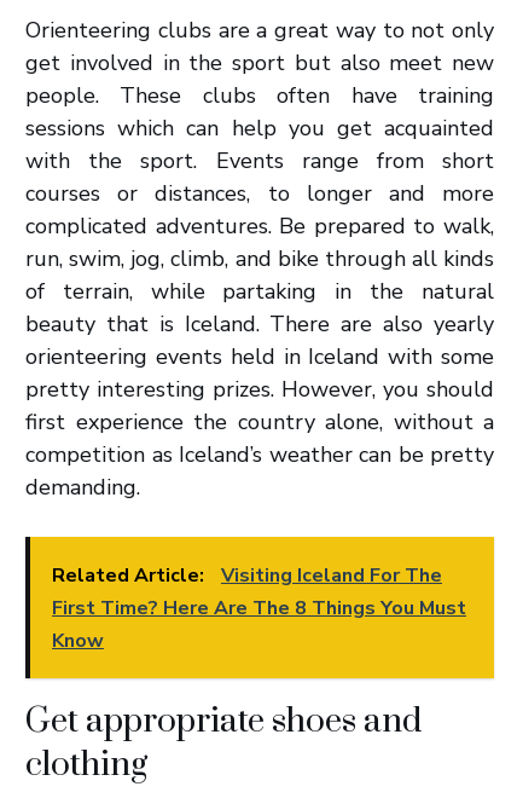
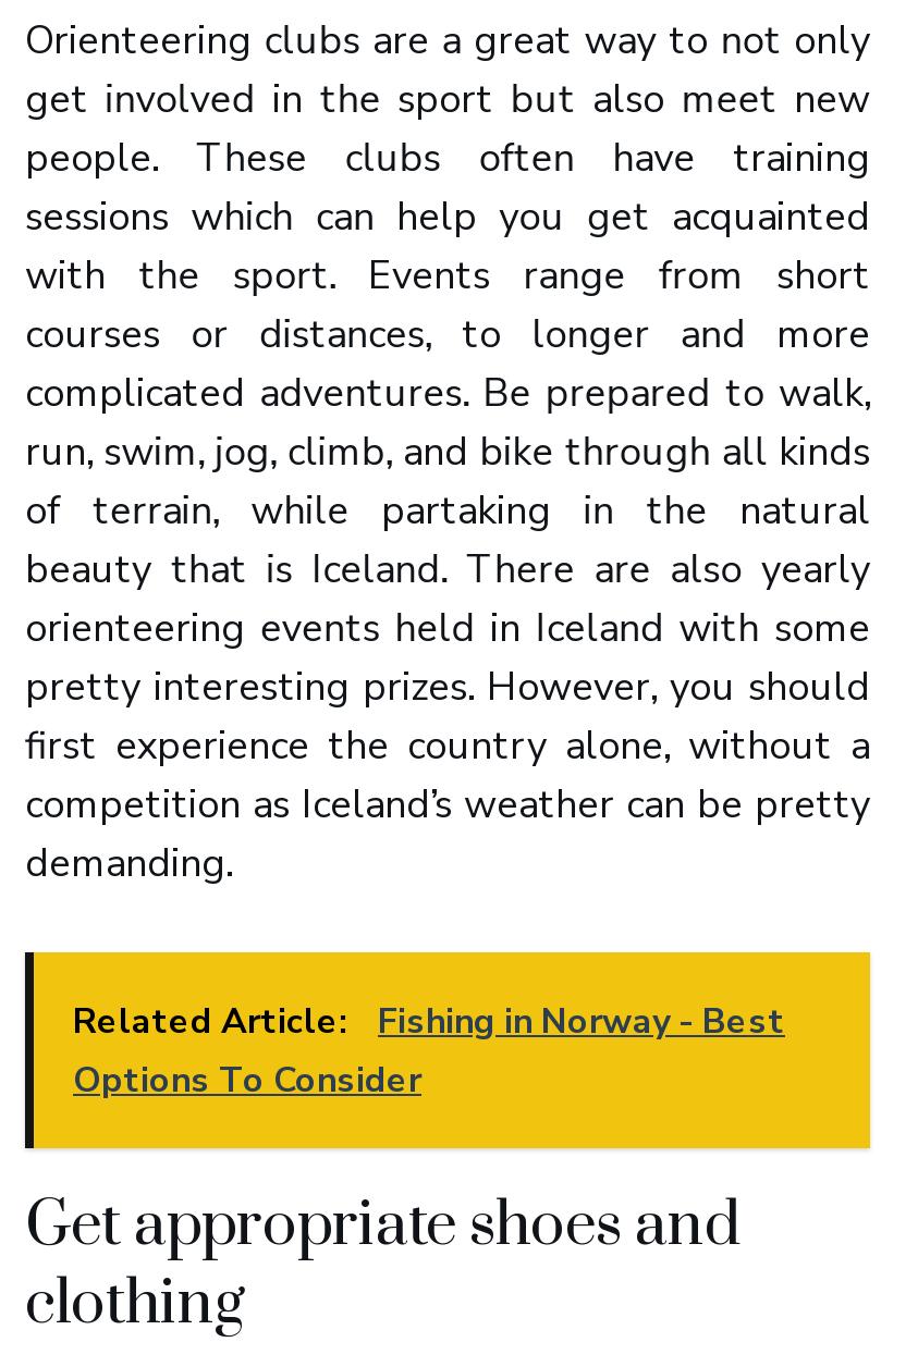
[52,563,466,655] Related Article: Visiting Iceland For The | First Time? Here Are The 8 Things You Must | Know -> [73,999,785,1106] Related Article: Fishing in Norway - Best | Options To Consider

